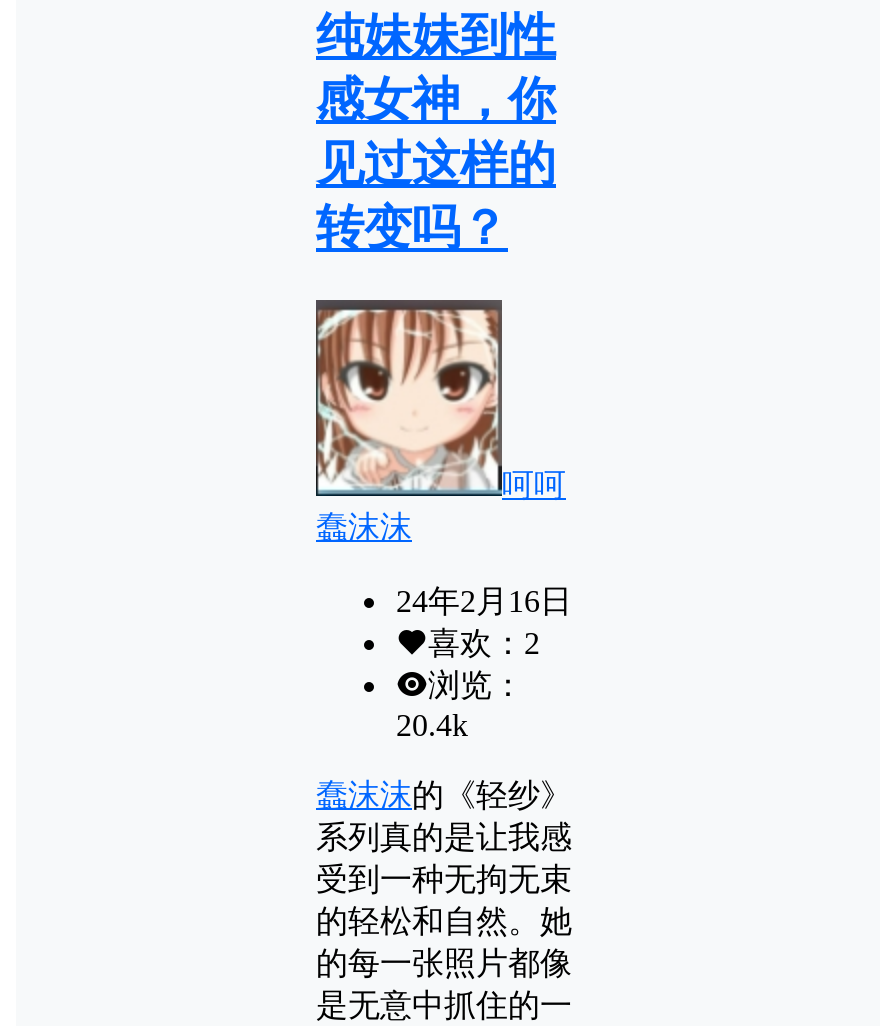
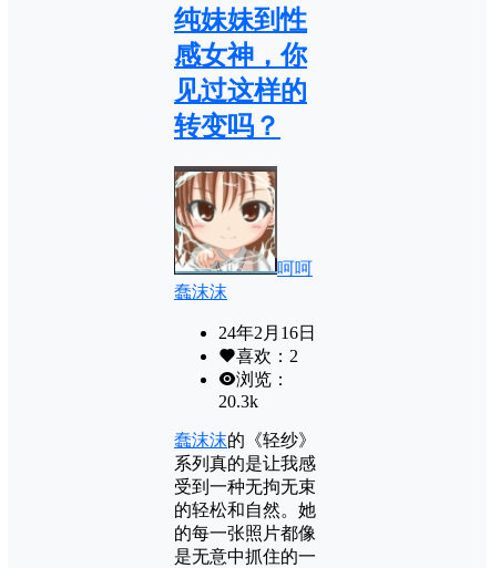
[396,707,468,741] 20.4k -> [218,392,258,410] 20.3k

